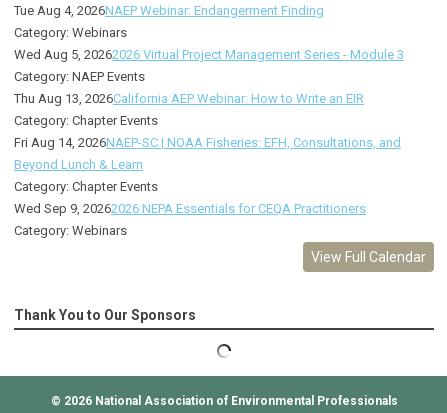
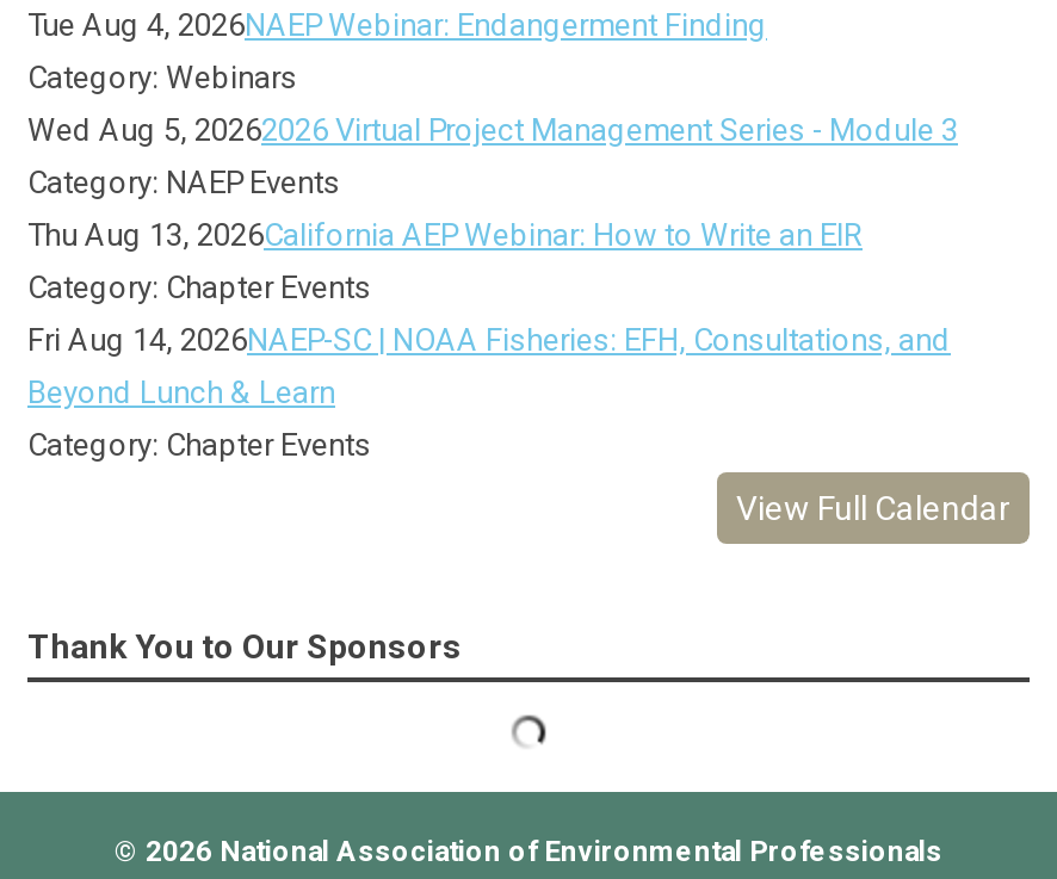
[14,201,366,238] Wed Sep 9, 20262026 NEPA Essentials for CEQA Practitioners | Category: Webinars -> none

